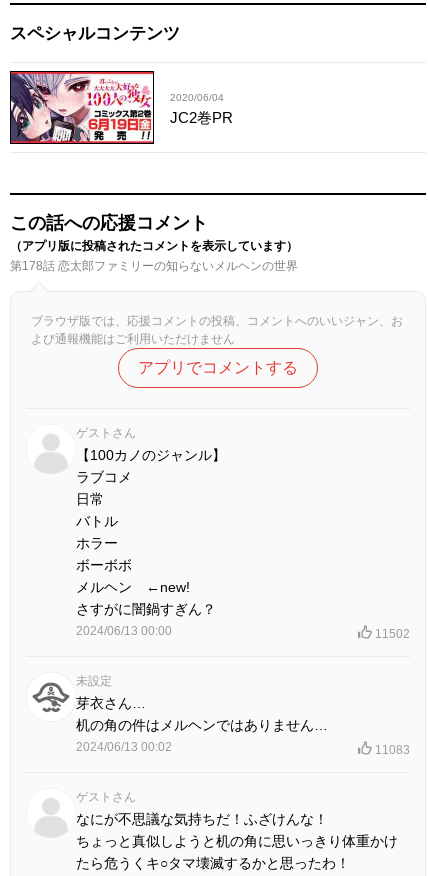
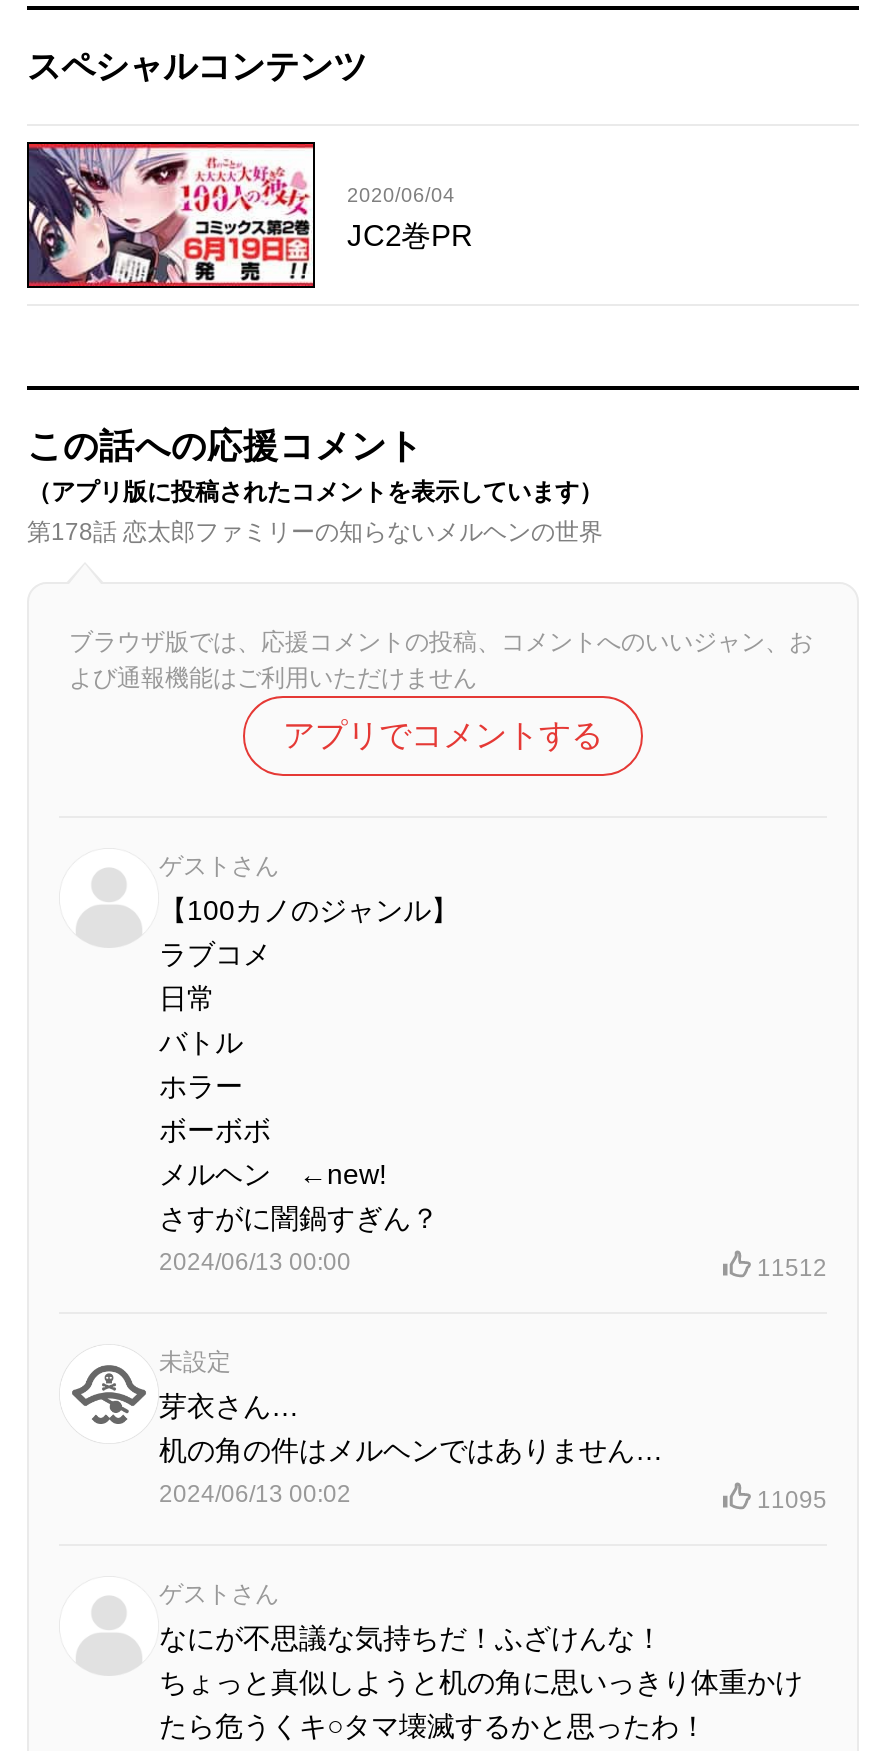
[375,627,410,641] 11502 -> [757,1253,827,1281] 11512
[375,743,410,757] 11083 -> [757,1485,827,1513] 11095

